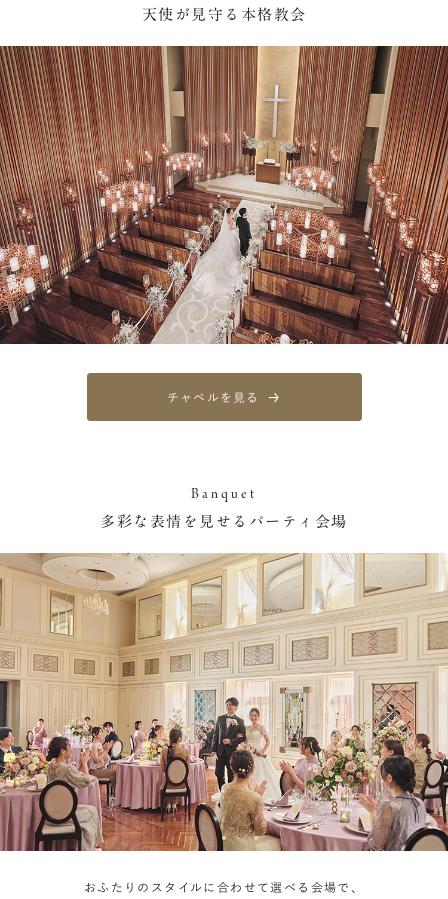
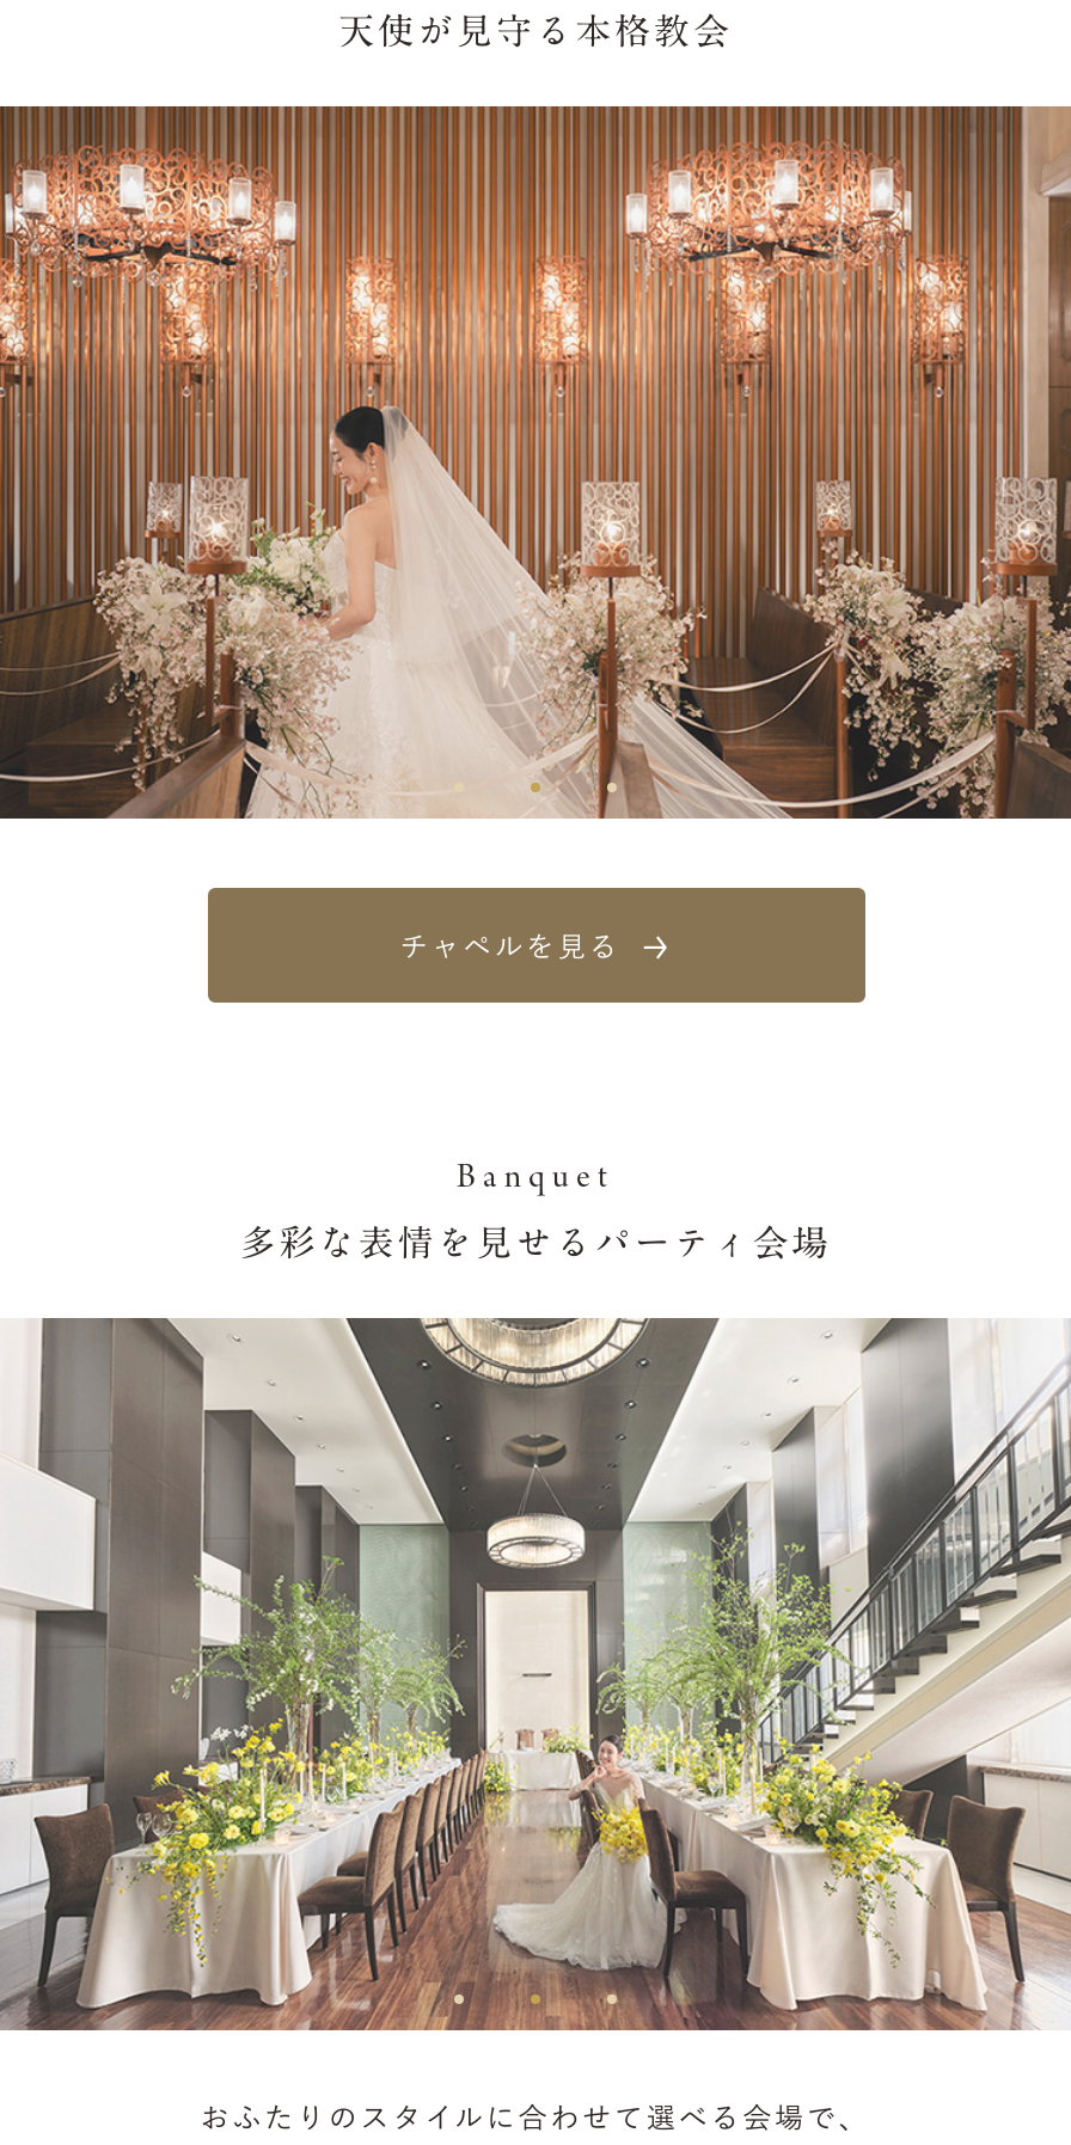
[3,45,445,345] [image] -> [7,104,1064,821] [image]
[3,553,445,852] [image] -> [7,1316,1064,2033] [image]

